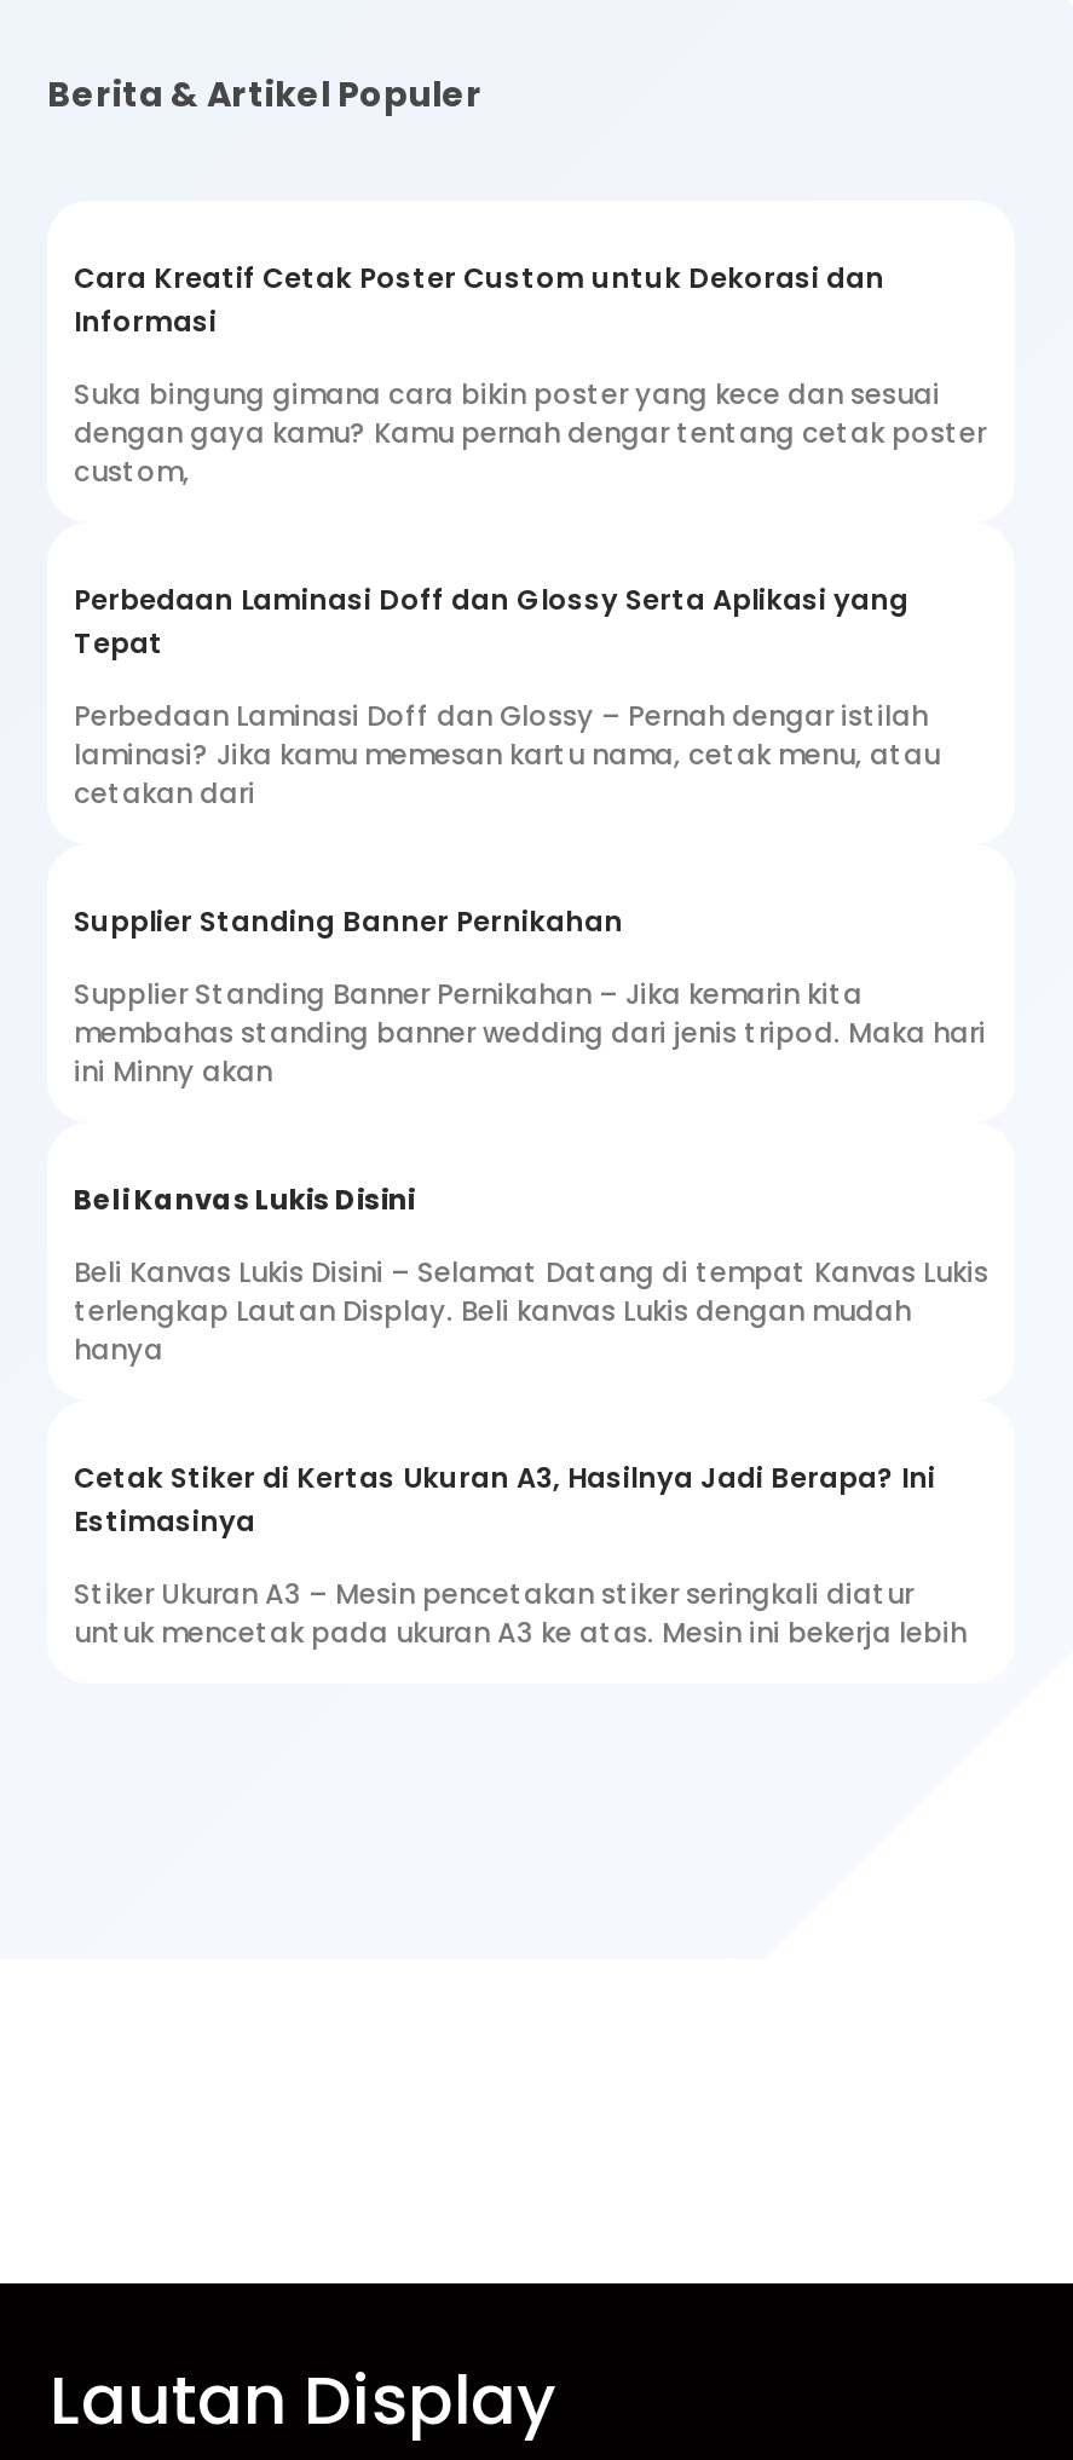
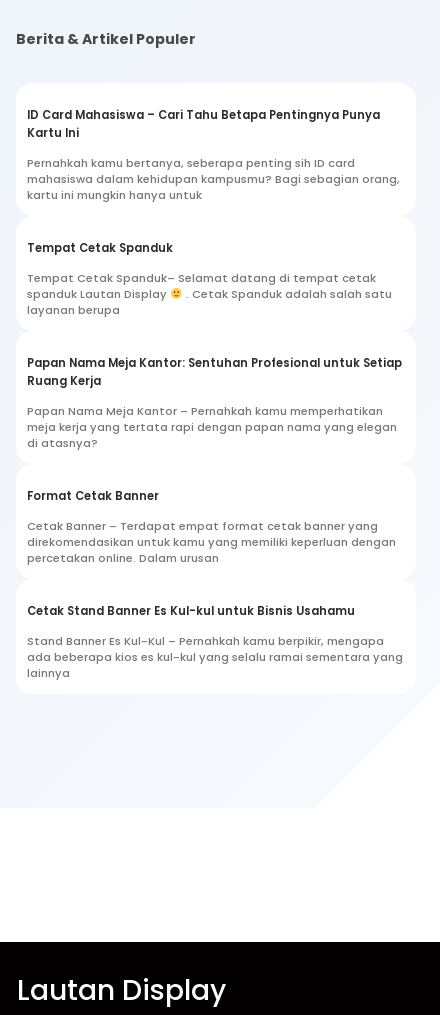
[74,258,884,341] Cara Kreatif Cetak Poster Custom untuk Dekorasi dan | Informasi -> [27,107,380,141] ID Card Mahasiswa – Cari Tahu Betapa Pentingnya Punya | Kartu Ini
[74,374,986,491] Suka bingung gimana cara bikin poster yang kece dan sesuai | dengan gaya kamu? Kamu pernah dengar tentang cetak poster | custom, -> [27,155,400,203] Pernahkah kamu bertanya, seberapa penting sih ID card | mahasiswa dalam kehidupan kampusmu? Bagi sebagian orang, | kartu ini mungkin hanya untuk
[74,580,908,662] Perbedaan Laminasi Doff dan Glossy Serta Aplikasi yang | Tepat -> [27,240,173,256] Tempat Cetak Spanduk
[74,696,940,812] Perbedaan Laminasi Doff dan Glossy – Pernah dengar istilah | laminasi? Jika kamu memesan kartu nama, cetak menu, atau | cetakan dari -> [27,270,392,318] Tempat Cetak Spanduk– Selamat datang di tempat cetak | spanduk Lautan Display | . Cetak Spanduk adalah salah satu | layanan berupa
[74,902,623,940] Supplier Standing Banner Pernikahan -> [27,355,402,389] Papan Nama Meja Kantor: Sentuhan Profesional untuk Setiap | Ruang Kerja
[74,974,986,1090] Supplier Standing Banner Pernikahan – Jika kemarin kita | membahas standing banner wedding dari jenis tripod. Maka hari | ini Minny akan -> [27,403,397,451] Papan Nama Meja Kantor – Pernahkah kamu memperhatikan | meja kerja yang tertata rapi dengan papan nama yang elegan | di atasnya?
[74,1180,415,1219] Beli Kanvas Lukis Disini -> [27,488,159,504] Format Cetak Banner
[74,1252,988,1369] Beli Kanvas Lukis Disini – Selamat Datang di tempat Kanvas Lukis | terlengkap Lautan Display. Beli kanvas Lukis dengan mudah | hanya -> [27,518,396,566] Cetak Banner – Terdapat empat format cetak banner yang | direkomendasikan untuk kamu yang memiliki keperluan dengan | percetakan online. Dalam urusan
[74,1458,935,1540] Cetak Stiker di Kertas Ukuran A3, Hasilnya Jadi Berapa? Ini | Estimasinya -> [27,603,355,619] Cetak Stand Banner Es Kul-kul untuk Bisnis Usahamu
[74,1574,967,1652] Stiker Ukuran A3 – Mesin pencetakan stiker seringkali diatur | untuk mencetak pada ukuran A3 ke atas. Mesin ini bekerja lebih -> [27,633,403,681] Stand Banner Es Kul-Kul – Pernahkah kamu berpikir, mengapa | ada beberapa kios es kul-kul yang selalu ramai sementara yang | lainnya

